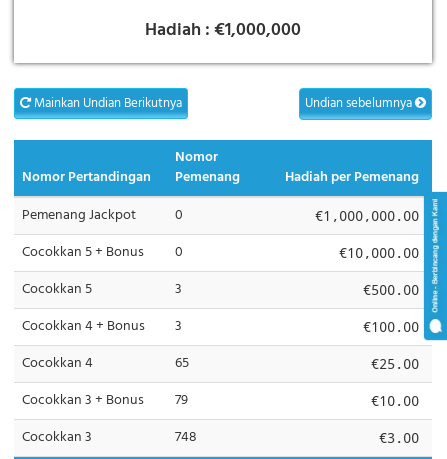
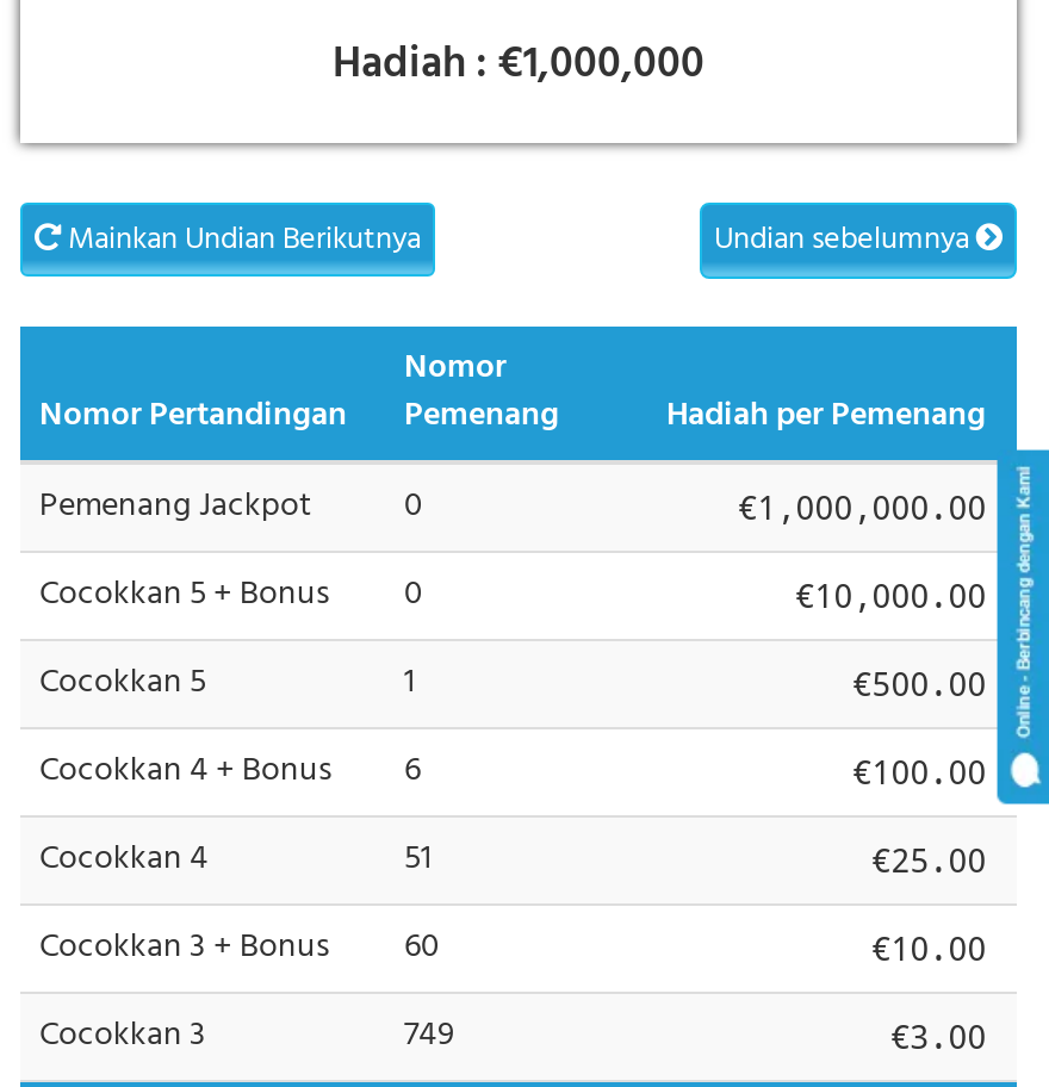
[175,278,182,301] 3 -> [404,656,416,711] 1
[22,315,182,338] Cocokkan 4 + Bonus 3 -> [39,745,421,800] Cocokkan 4 + Bonus 6
[175,352,189,375] 65 -> [404,833,433,888] 51
[22,389,188,412] Cocokkan 3 + Bonus 79 -> [39,921,440,976] Cocokkan 3 + Bonus 60
[175,426,197,449] 748 -> [404,1009,454,1064] 749

